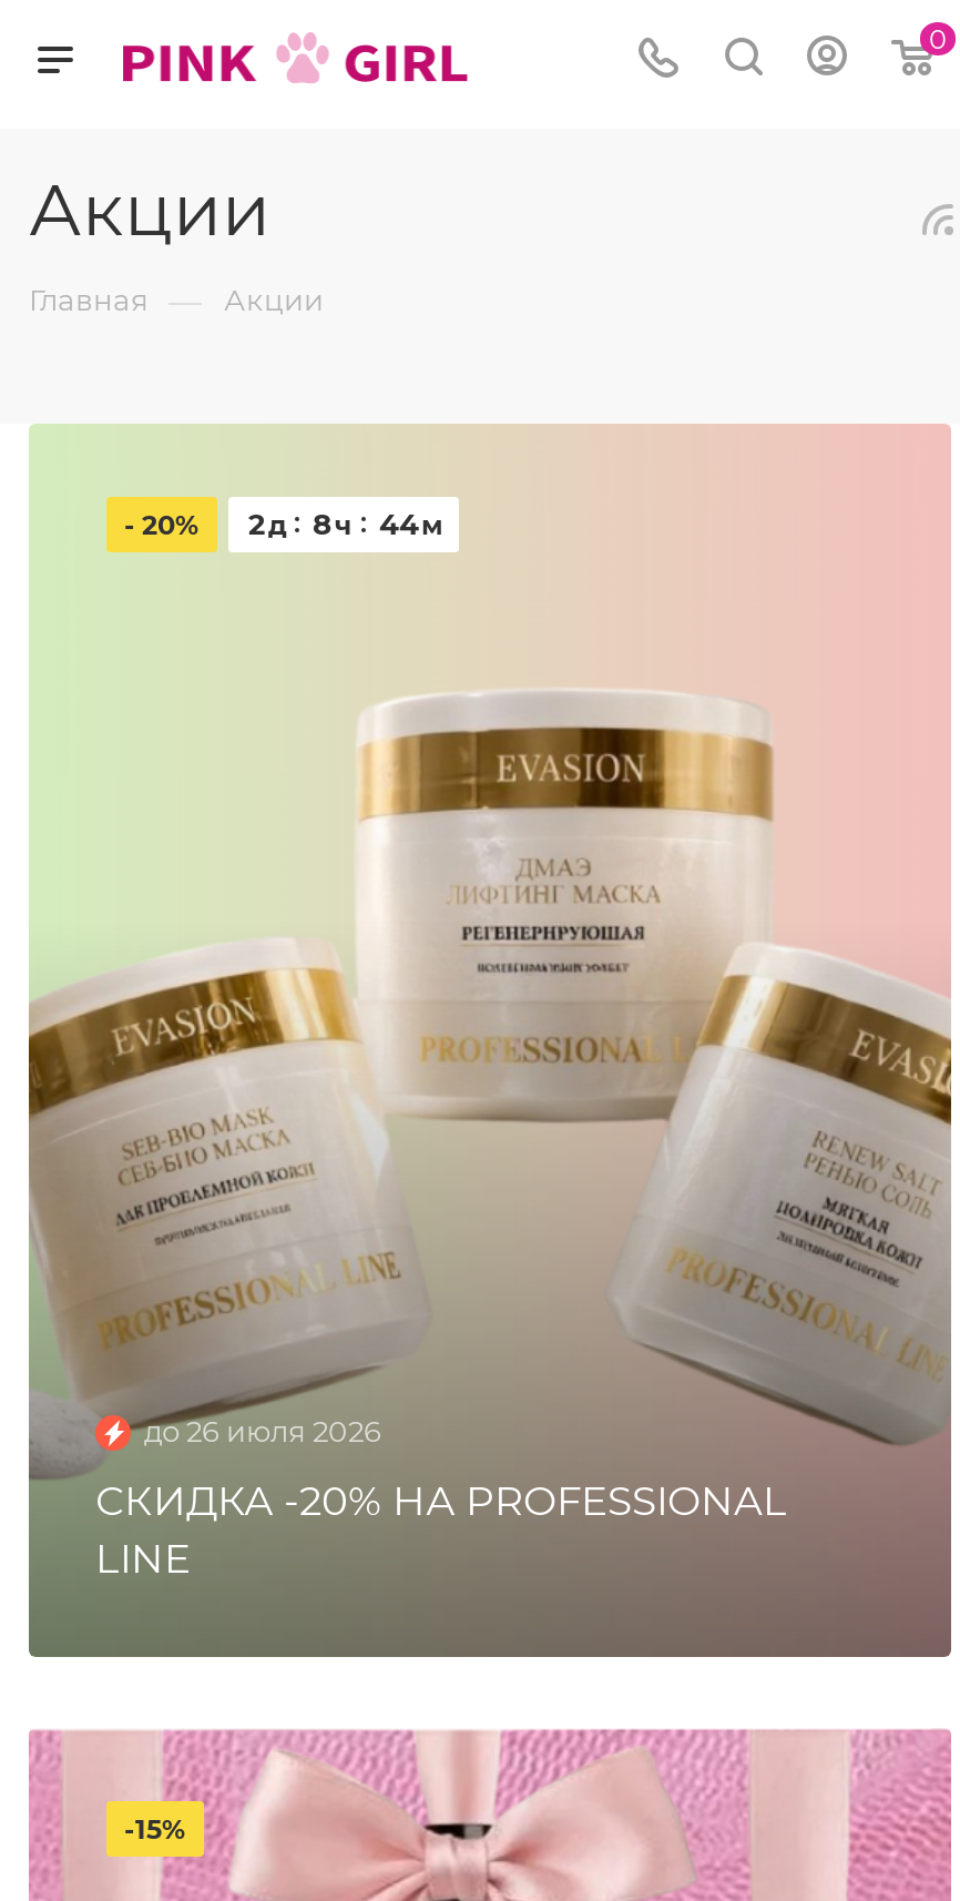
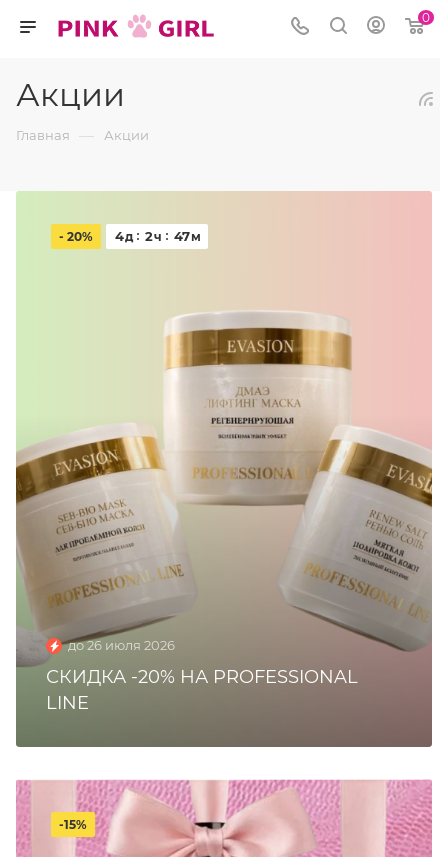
[248,506,286,541] 2д -> [115,228,133,244] 4д
[313,506,353,541] 8ч -> [145,228,162,244] 2ч
[379,506,443,541] 44м -> [174,228,201,244] 47м

